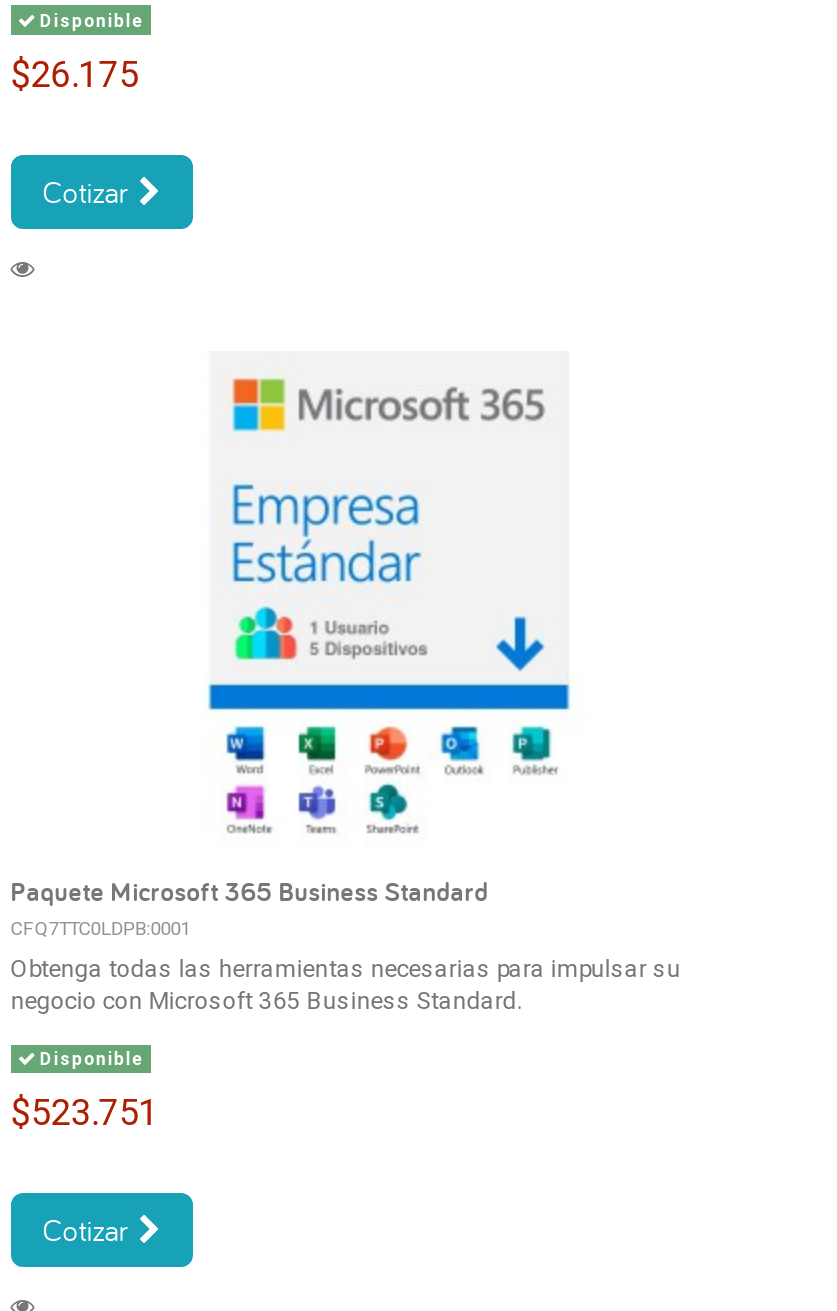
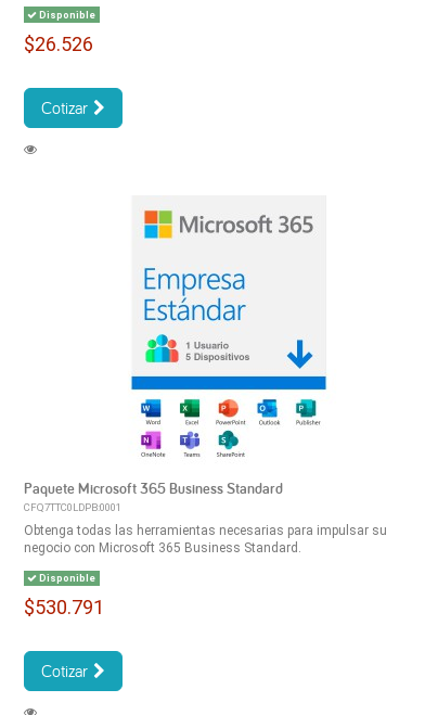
[11,53,139,95] $26.175 -> [24,33,93,55] $26.526
[11,1091,159,1133] $523.751 -> [24,596,104,619] $530.791

